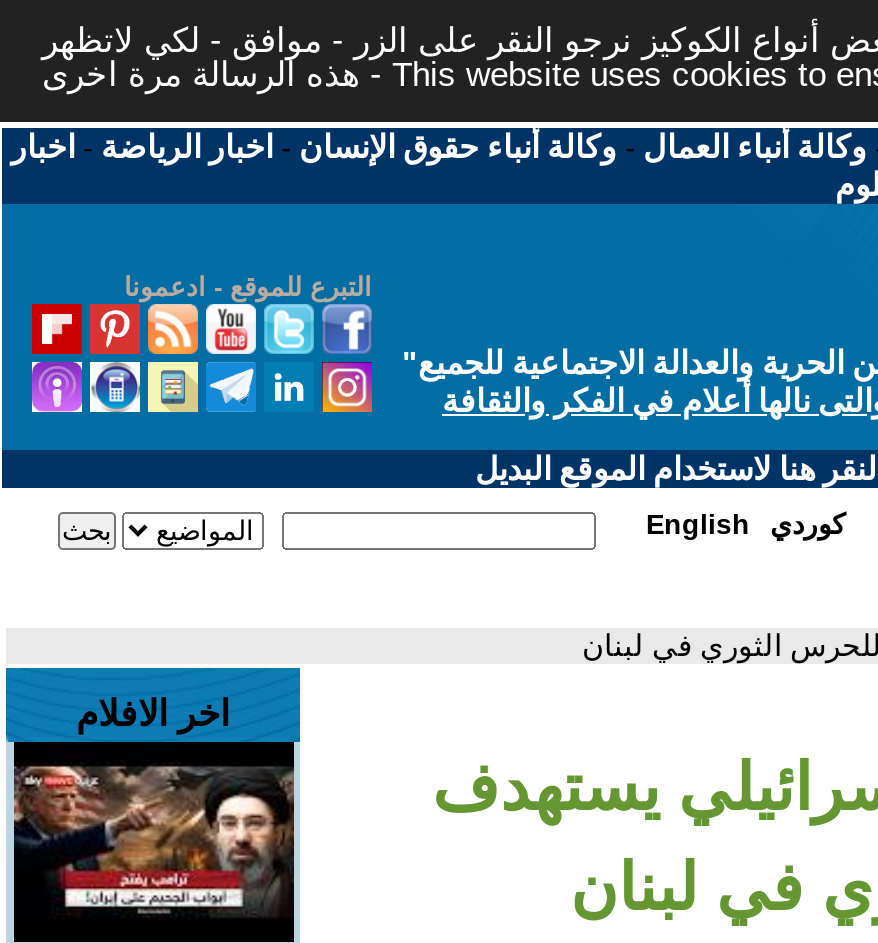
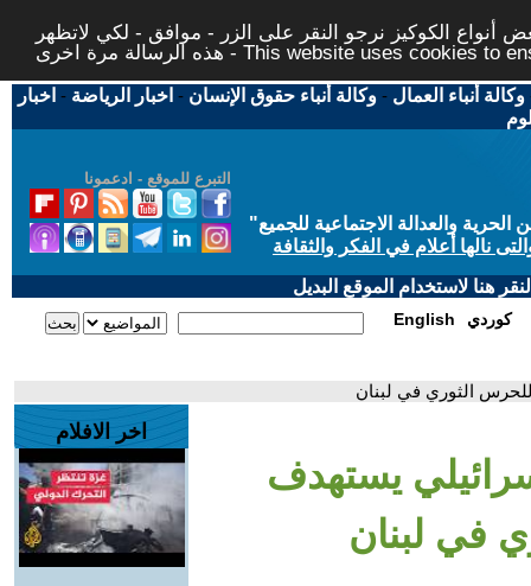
[14,764,294,918] [image] -> [19,461,185,554] [image]

